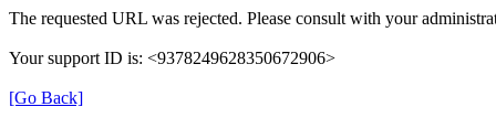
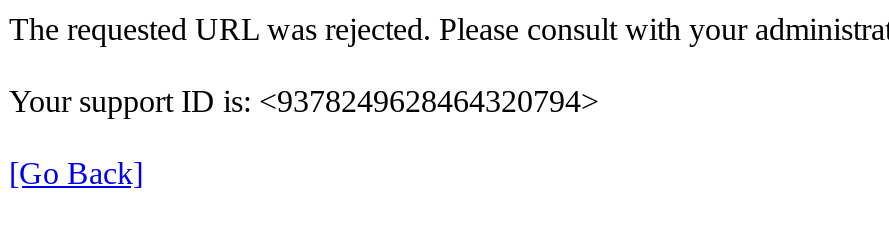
[9,49,335,67] Your support ID is: <9378249628350672906> -> [9,84,599,118] Your support ID is: <9378249628464320794>

